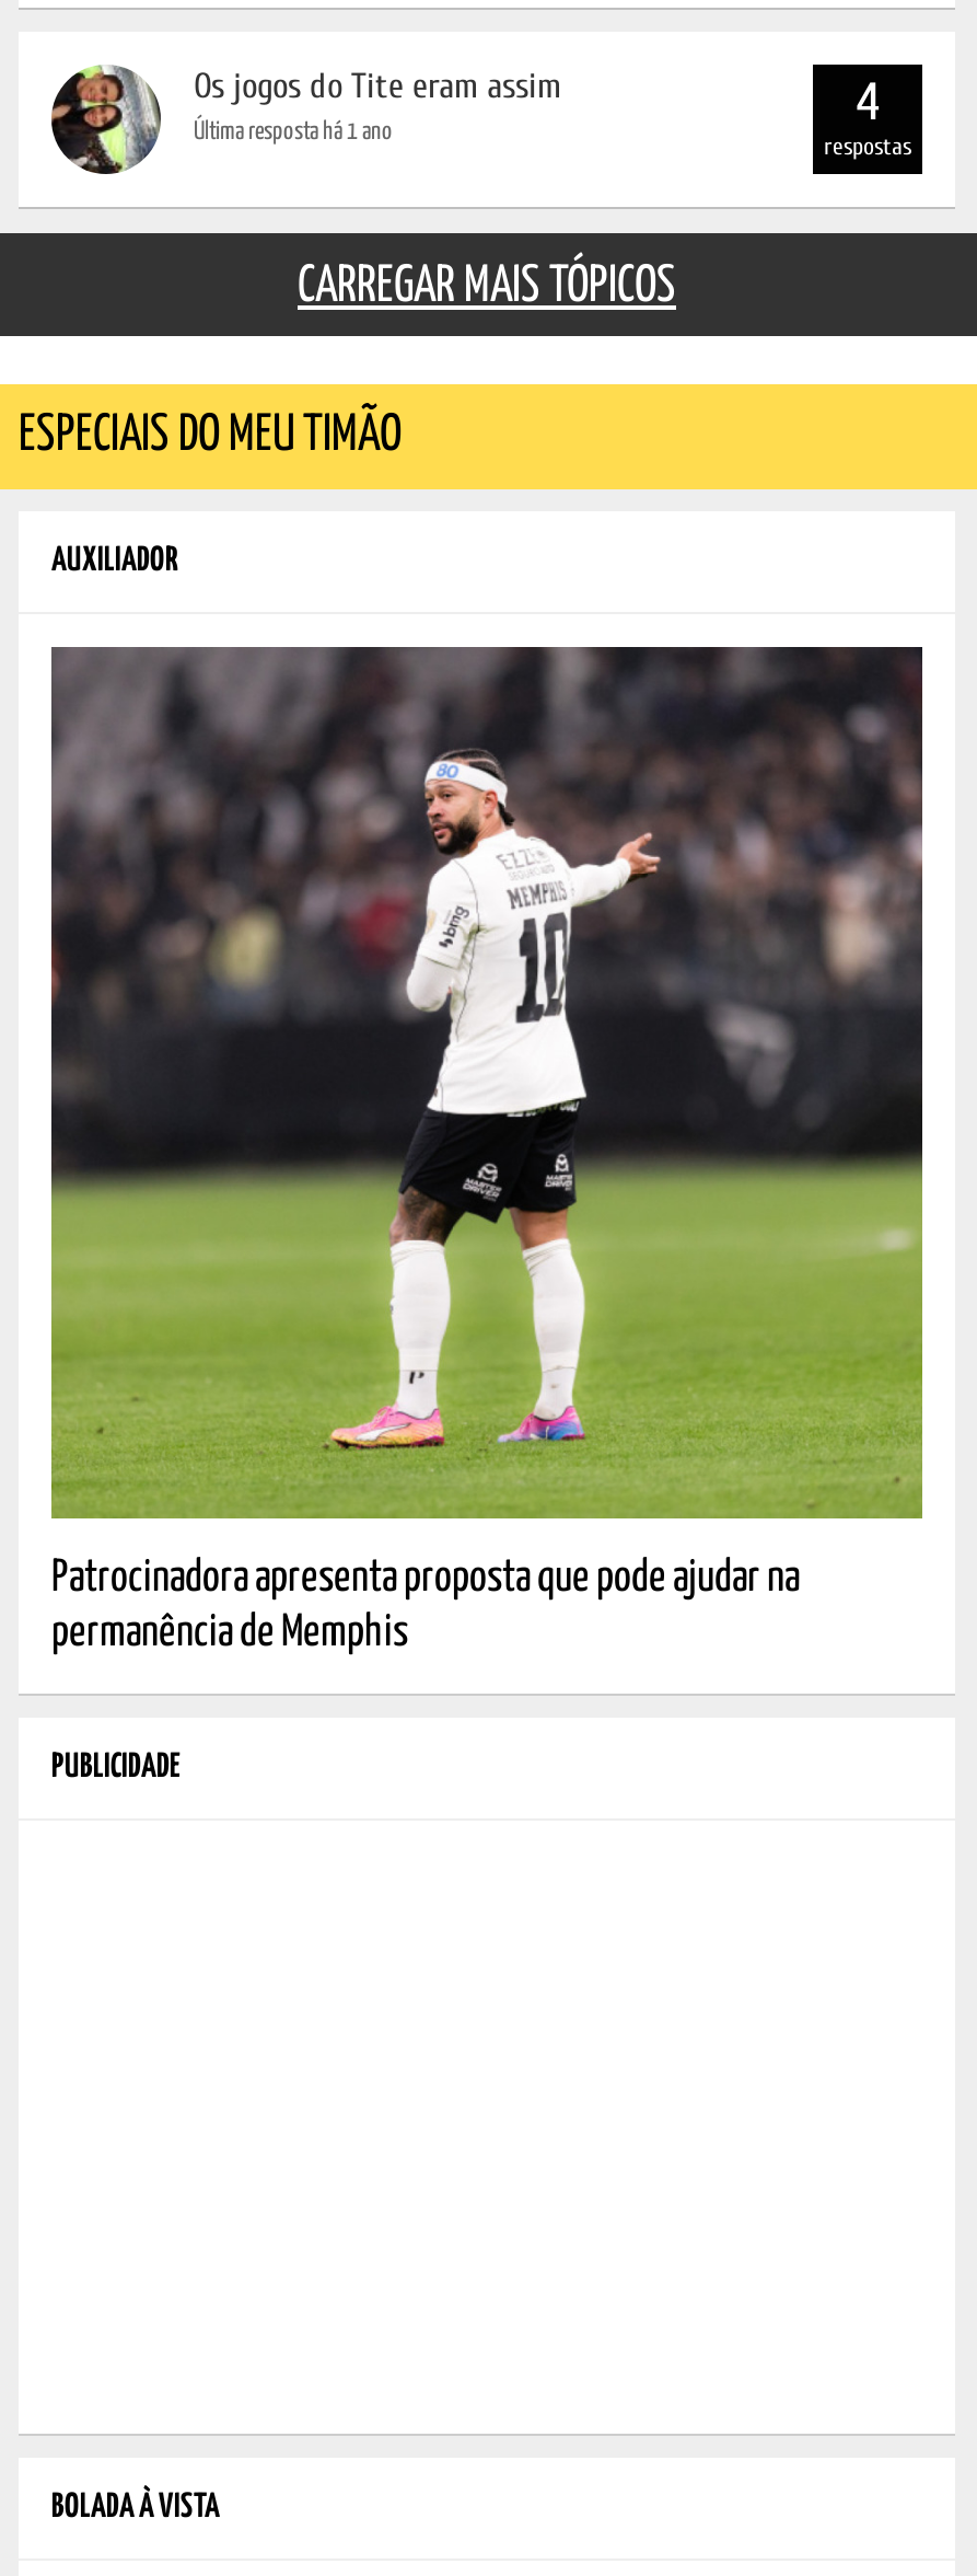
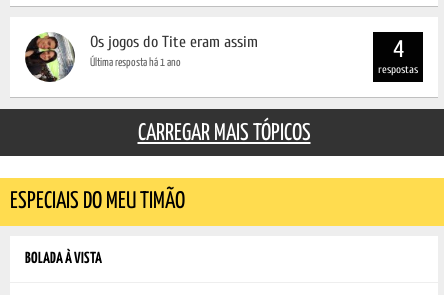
[51,544,178,577] AUXILIADOR -> none
[49,645,924,1783] [image] | Patrocinadora apresenta proposta que pode ajudar na | permanência de Memphis | PUBLICIDADE -> none

